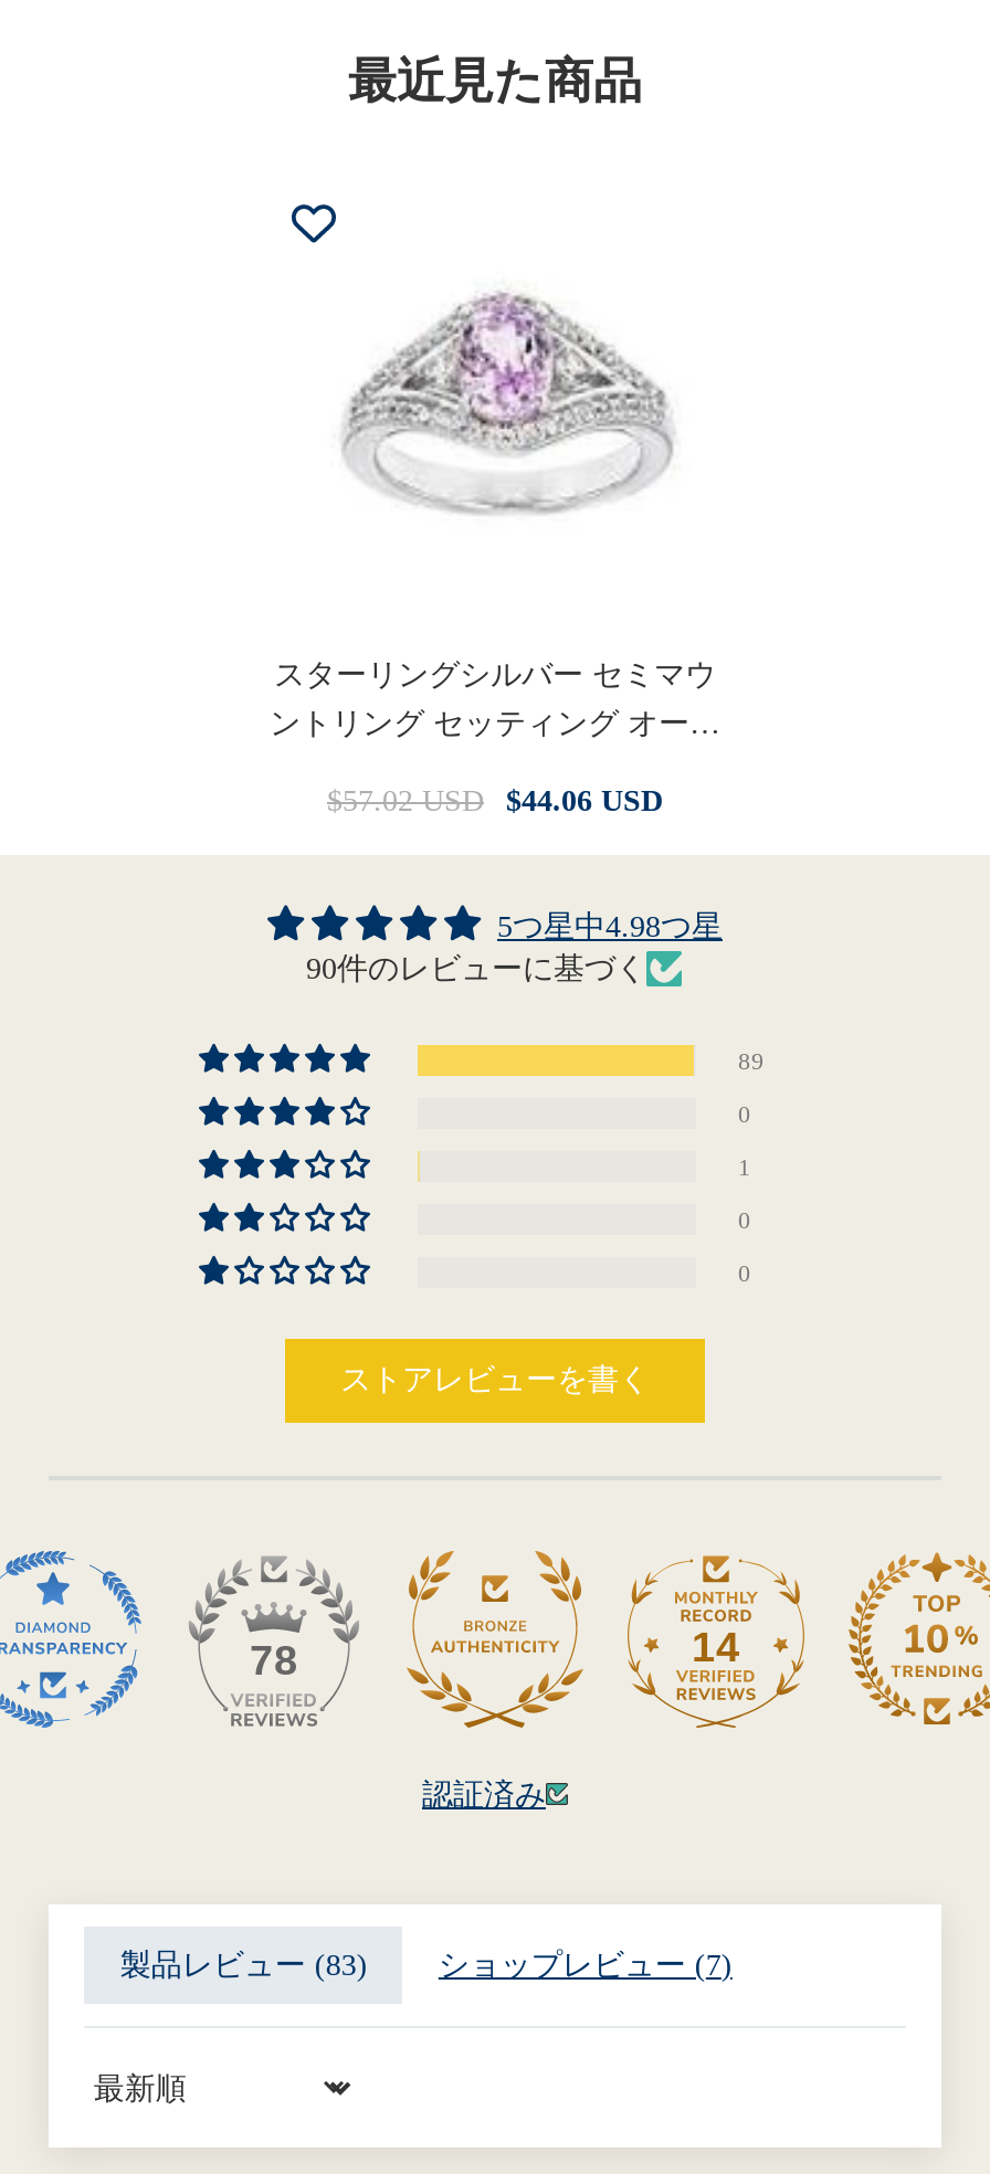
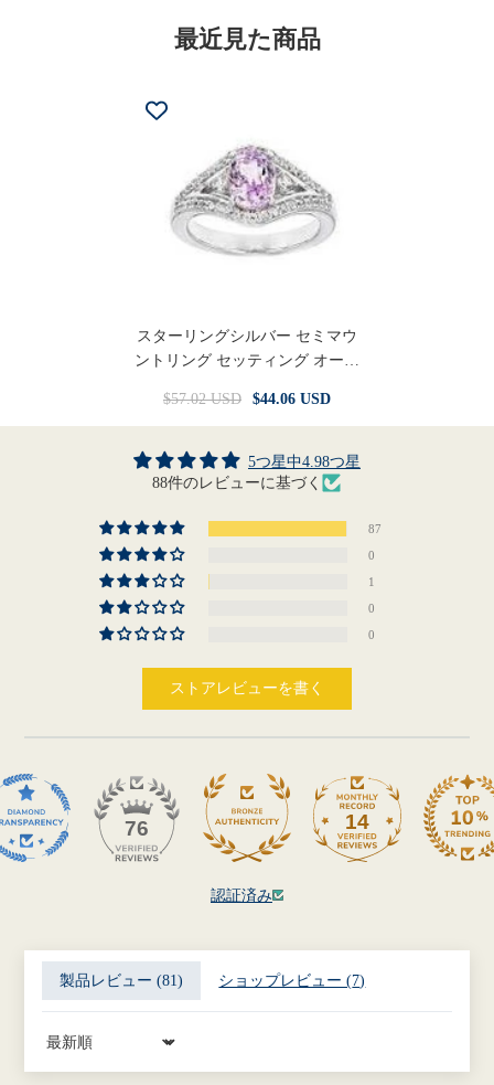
[306,952,646,985] 90件のレビューに基づく -> [153,474,323,491] 88件のレビューに基づく
[738,1048,765,1074] 89 -> [368,522,382,536] 87
[250,1637,298,1683] 78 -> [125,817,149,840] 76
[120,1948,368,1981] 製品レビュー (83) -> [60,972,183,989] 製品レビュー (81)

